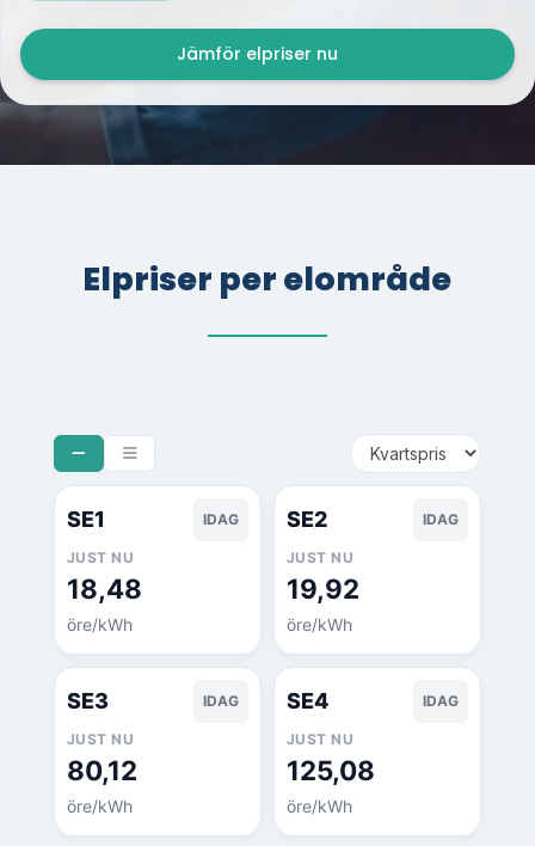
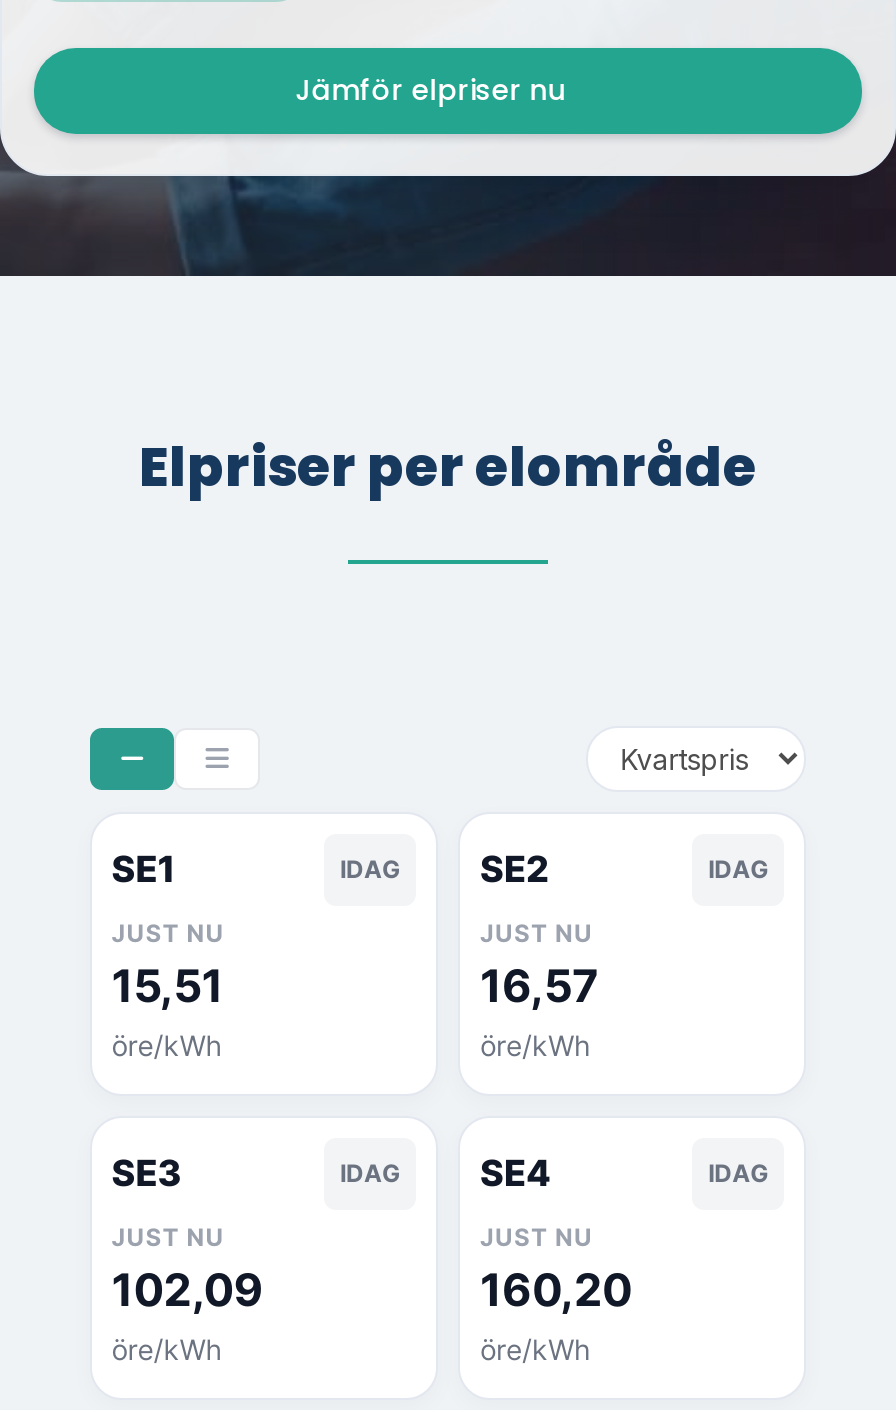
[67,572,142,605] 18,48 -> [112,958,224,1012] 15,51
[287,572,359,605] 19,92 -> [480,958,598,1012] 16,57
[67,754,137,786] 80,12 -> [112,1262,264,1316] 102,09
[287,754,375,786] 125,08 -> [480,1262,632,1316] 160,20

